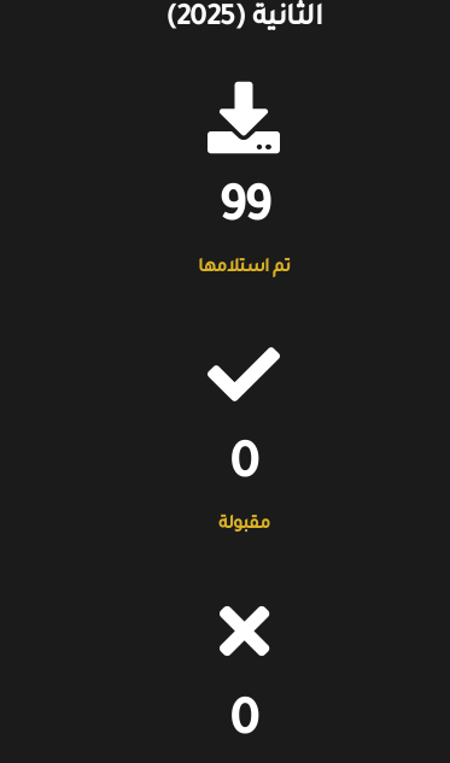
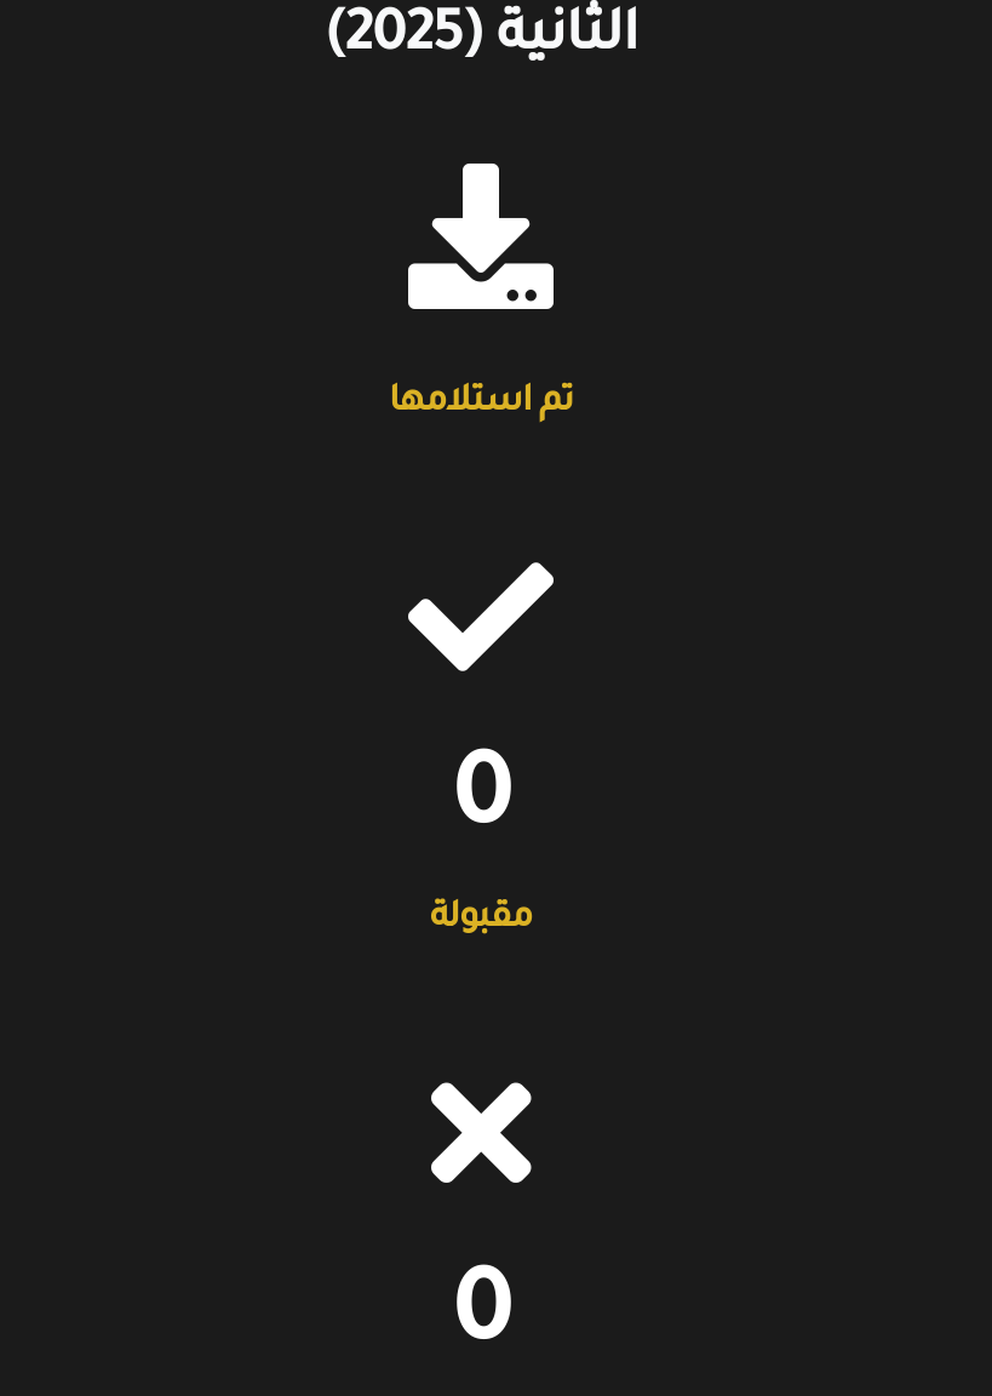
[218,186,269,239] 99 -> none

